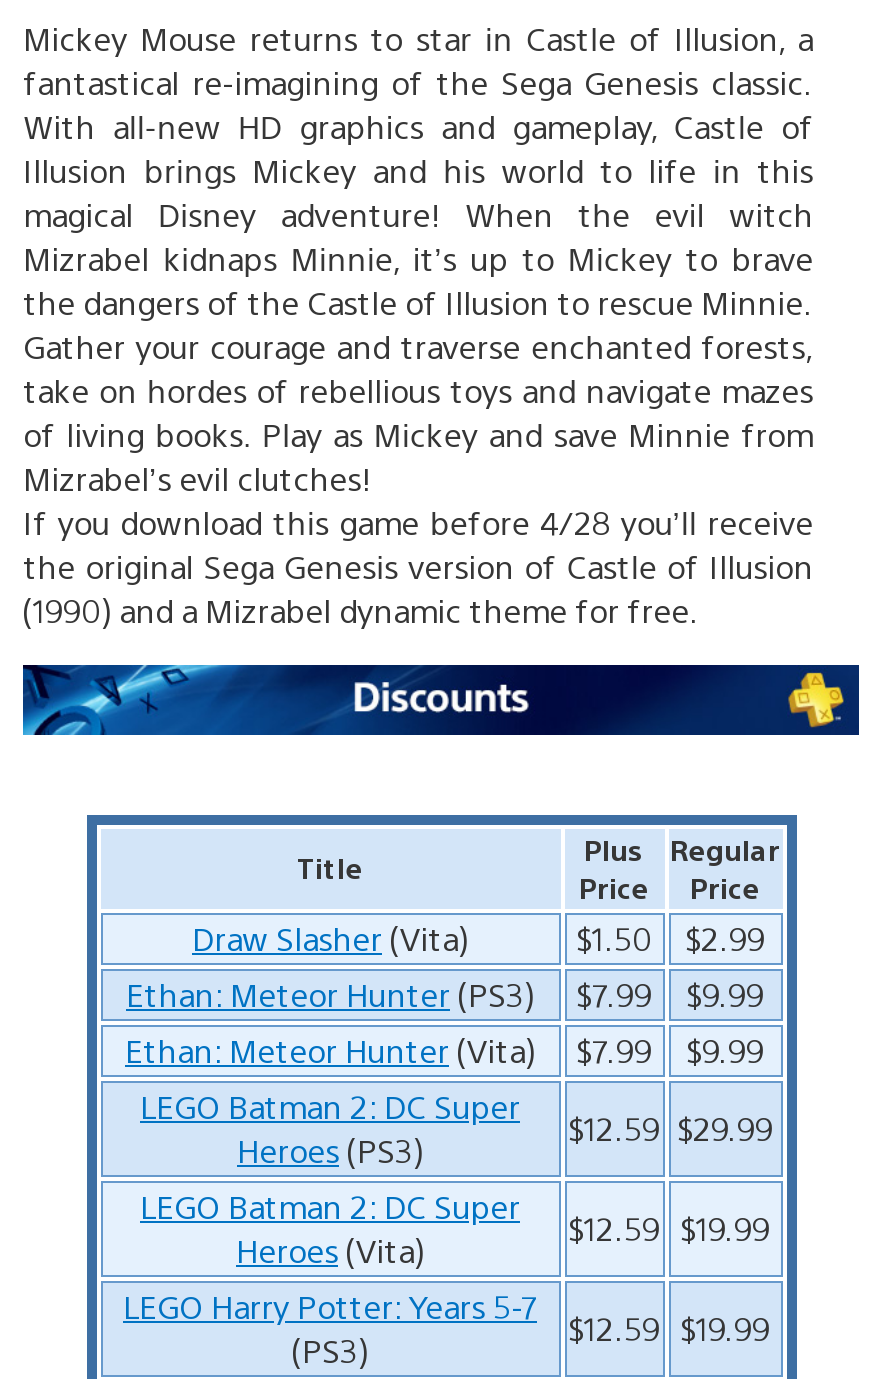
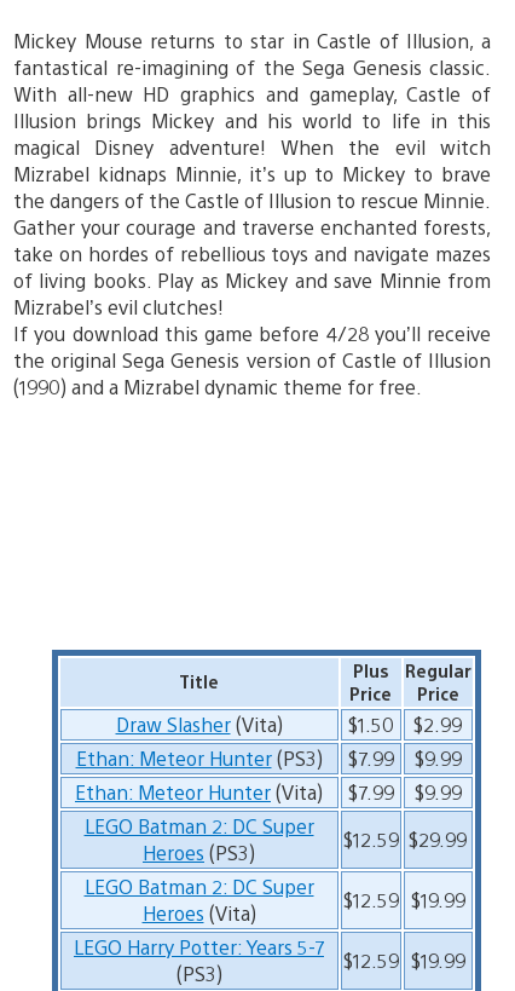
[21,662,861,738] [image] -> none

